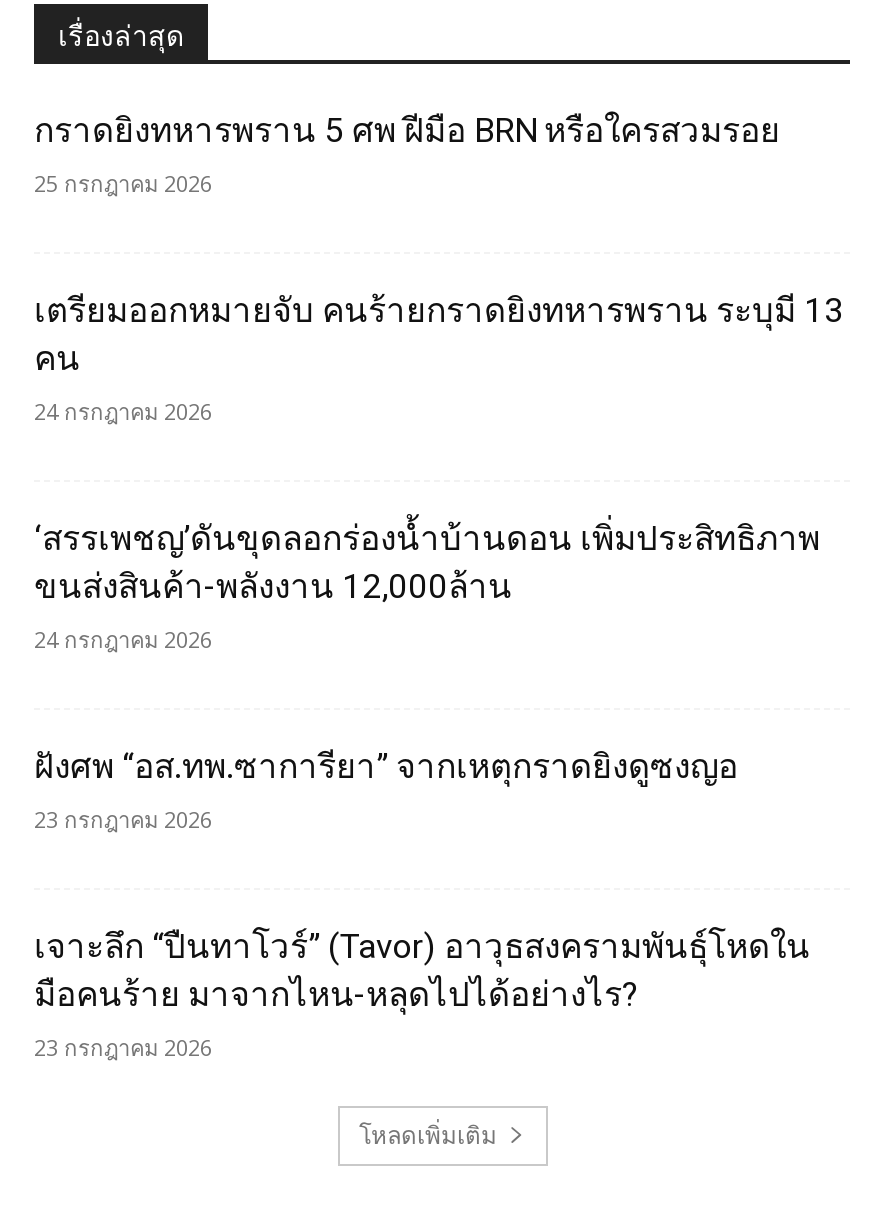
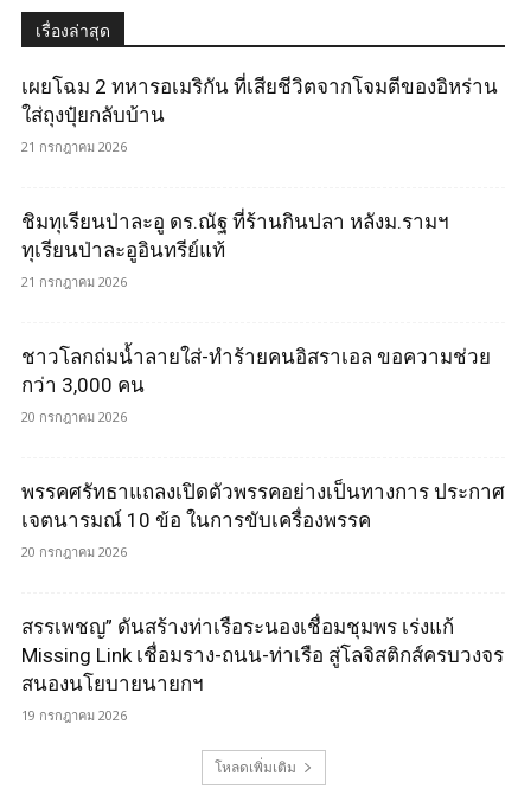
[34,111,780,199] กราดยิงทหารพราน 5 ศพ ฝีมือ BRN หรือใครสวมรอย | 25 กรกฎาคม 2026 -> [21,75,498,156] เผยโฉม 2 ทหารอเมริกัน ที่เสียชีวิตจากโจมตีของอิหร่าน | ใส่ถุงปุ๋ยกลับบ้าน | 21 กรกฎาคม 2026
[34,291,844,427] เตรียมออกหมายจับ คนร้ายกราดยิงทหารพราน ระบุมี 13 | คน | 24 กรกฎาคม 2026 -> [21,210,449,291] ชิมทุเรียนป่าละอู ดร.ณัฐ ที่ร้านกินปลา หลังม.รามฯ | ทุเรียนป่าละอูอินทรีย์แท้ | 21 กรกฎาคม 2026
[34,519,820,655] ‘สรรเพชญ’ดันขุดลอกร่องน้ำบ้านดอน เพิ่มประสิทธิภาพ | ขนส่งสินค้า-พลังงาน 12,000ล้าน | 24 กรกฎาคม 2026 -> [21,345,491,426] ชาวโลกถ่มน้ำลายใส่-ทำร้ายคนอิสราเอล ขอความช่วย | กว่า 3,000 คน | 20 กรกฎาคม 2026
[34,747,738,835] ฝังศพ “อส.ทพ.ซาการียา” จากเหตุกราดยิงดูซงญอ | 23 กรกฎาคม 2026 -> [21,480,505,561] พรรคศรัทธาแถลงเปิดตัวพรรคอย่างเป็นทางการ ประกาศ | เจตนารมณ์ 10 ข้อ ในการขับเครื่องพรรค | 20 กรกฎาคม 2026
[34,927,810,1063] เจาะลึก “ปืนทาโวร์” (Tavor) อาวุธสงครามพันธุ์โหดใน | มือคนร้าย มาจากไหน-หลุดไปได้อย่างไร? | 23 กรกฎาคม 2026 -> [21,615,504,724] สรรเพชญ” ดันสร้างท่าเรือระนองเชื่อมชุมพร เร่งแก้ | Missing Link เชื่อมราง-ถนน-ท่าเรือ สู่โลจิสติกส์ครบวงจร | สนองนโยบายนายกฯ | 19 กรกฎาคม 2026

